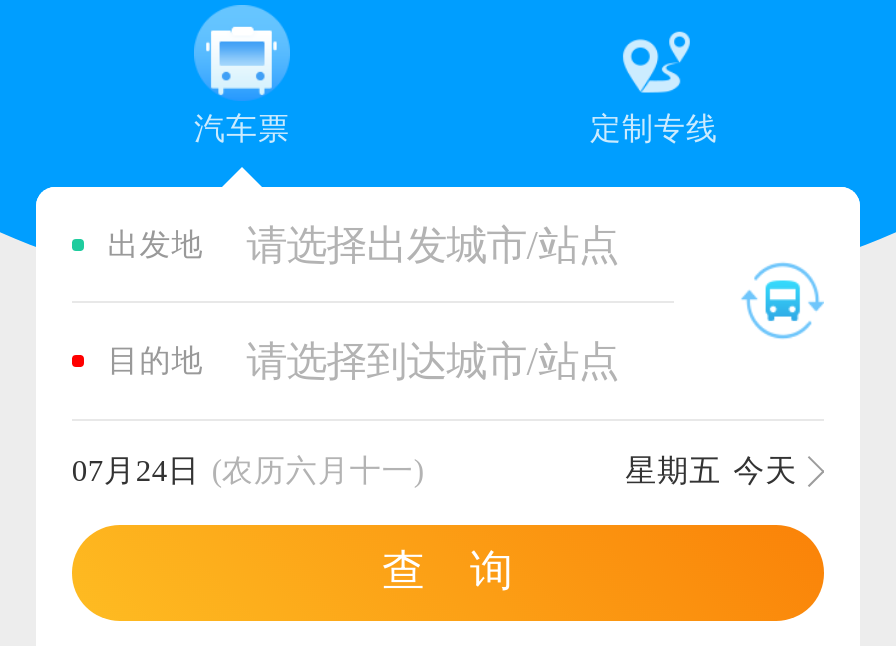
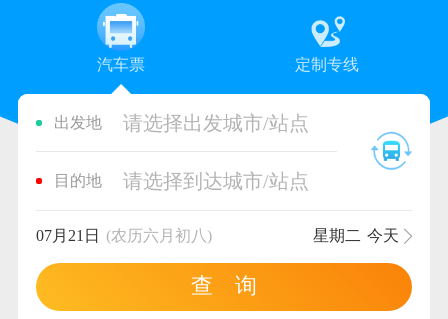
[72,454,424,488] 07月24日 (农历六月十一) -> [36,227,212,244] 07月21日 (农历六月初八)
[625,454,797,488] 星期五 今天 -> [313,227,399,244] 星期二 今天

